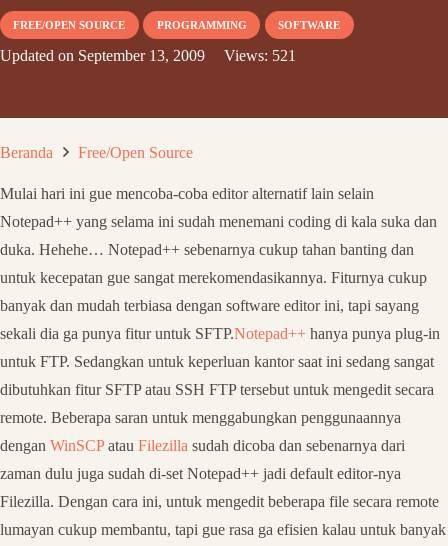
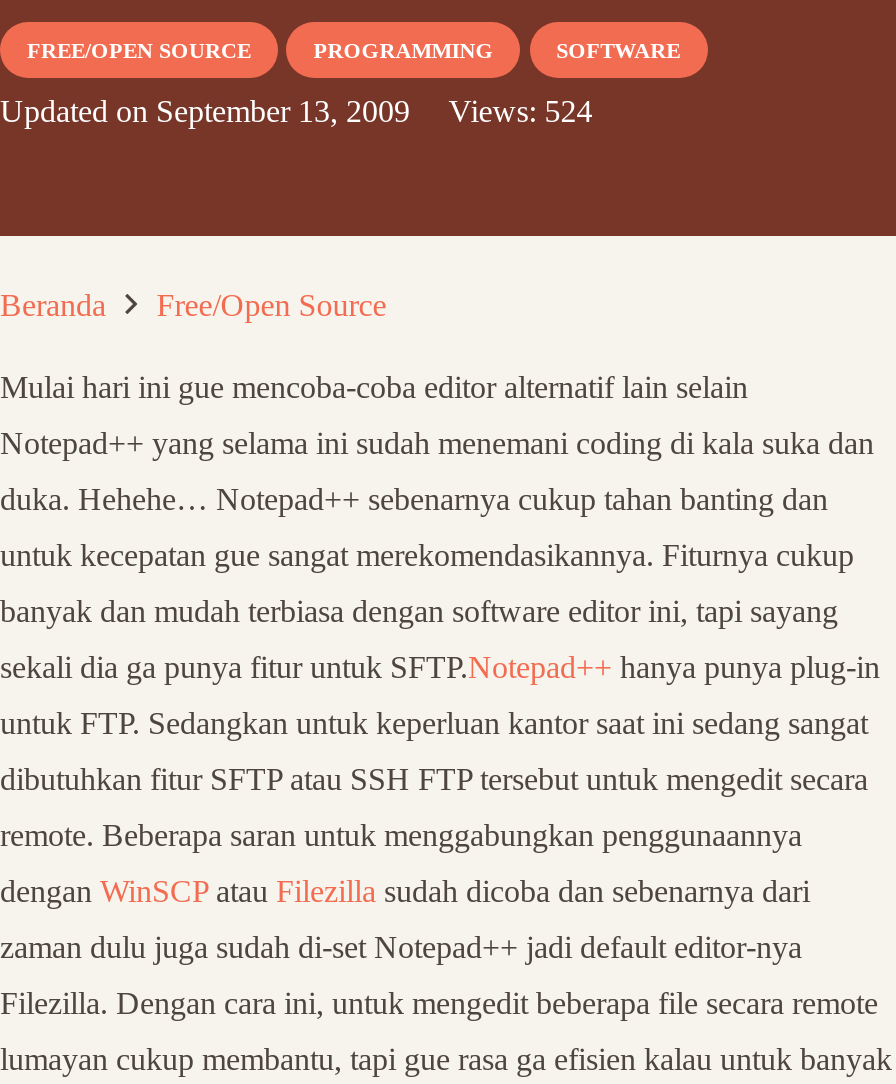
[0,47,296,64] Updated on September 13, 2009 Views: 521 -> [0,93,592,127] Updated on September 13, 2009 Views: 524

